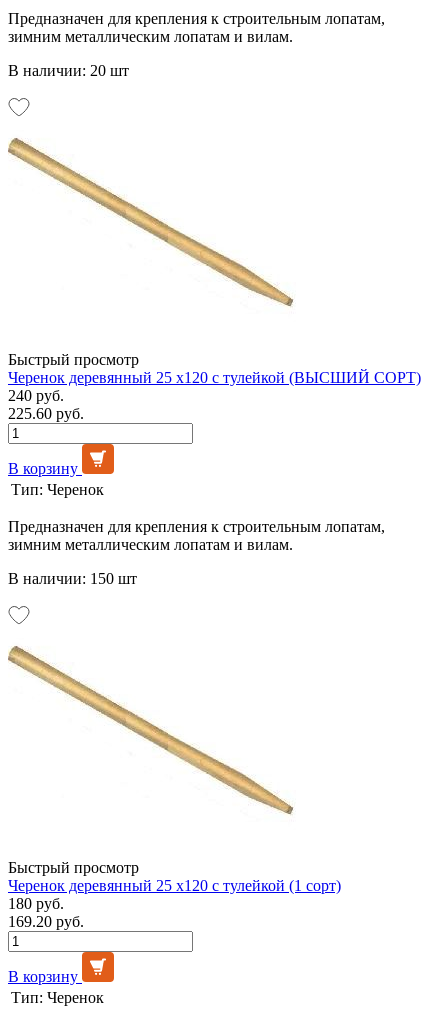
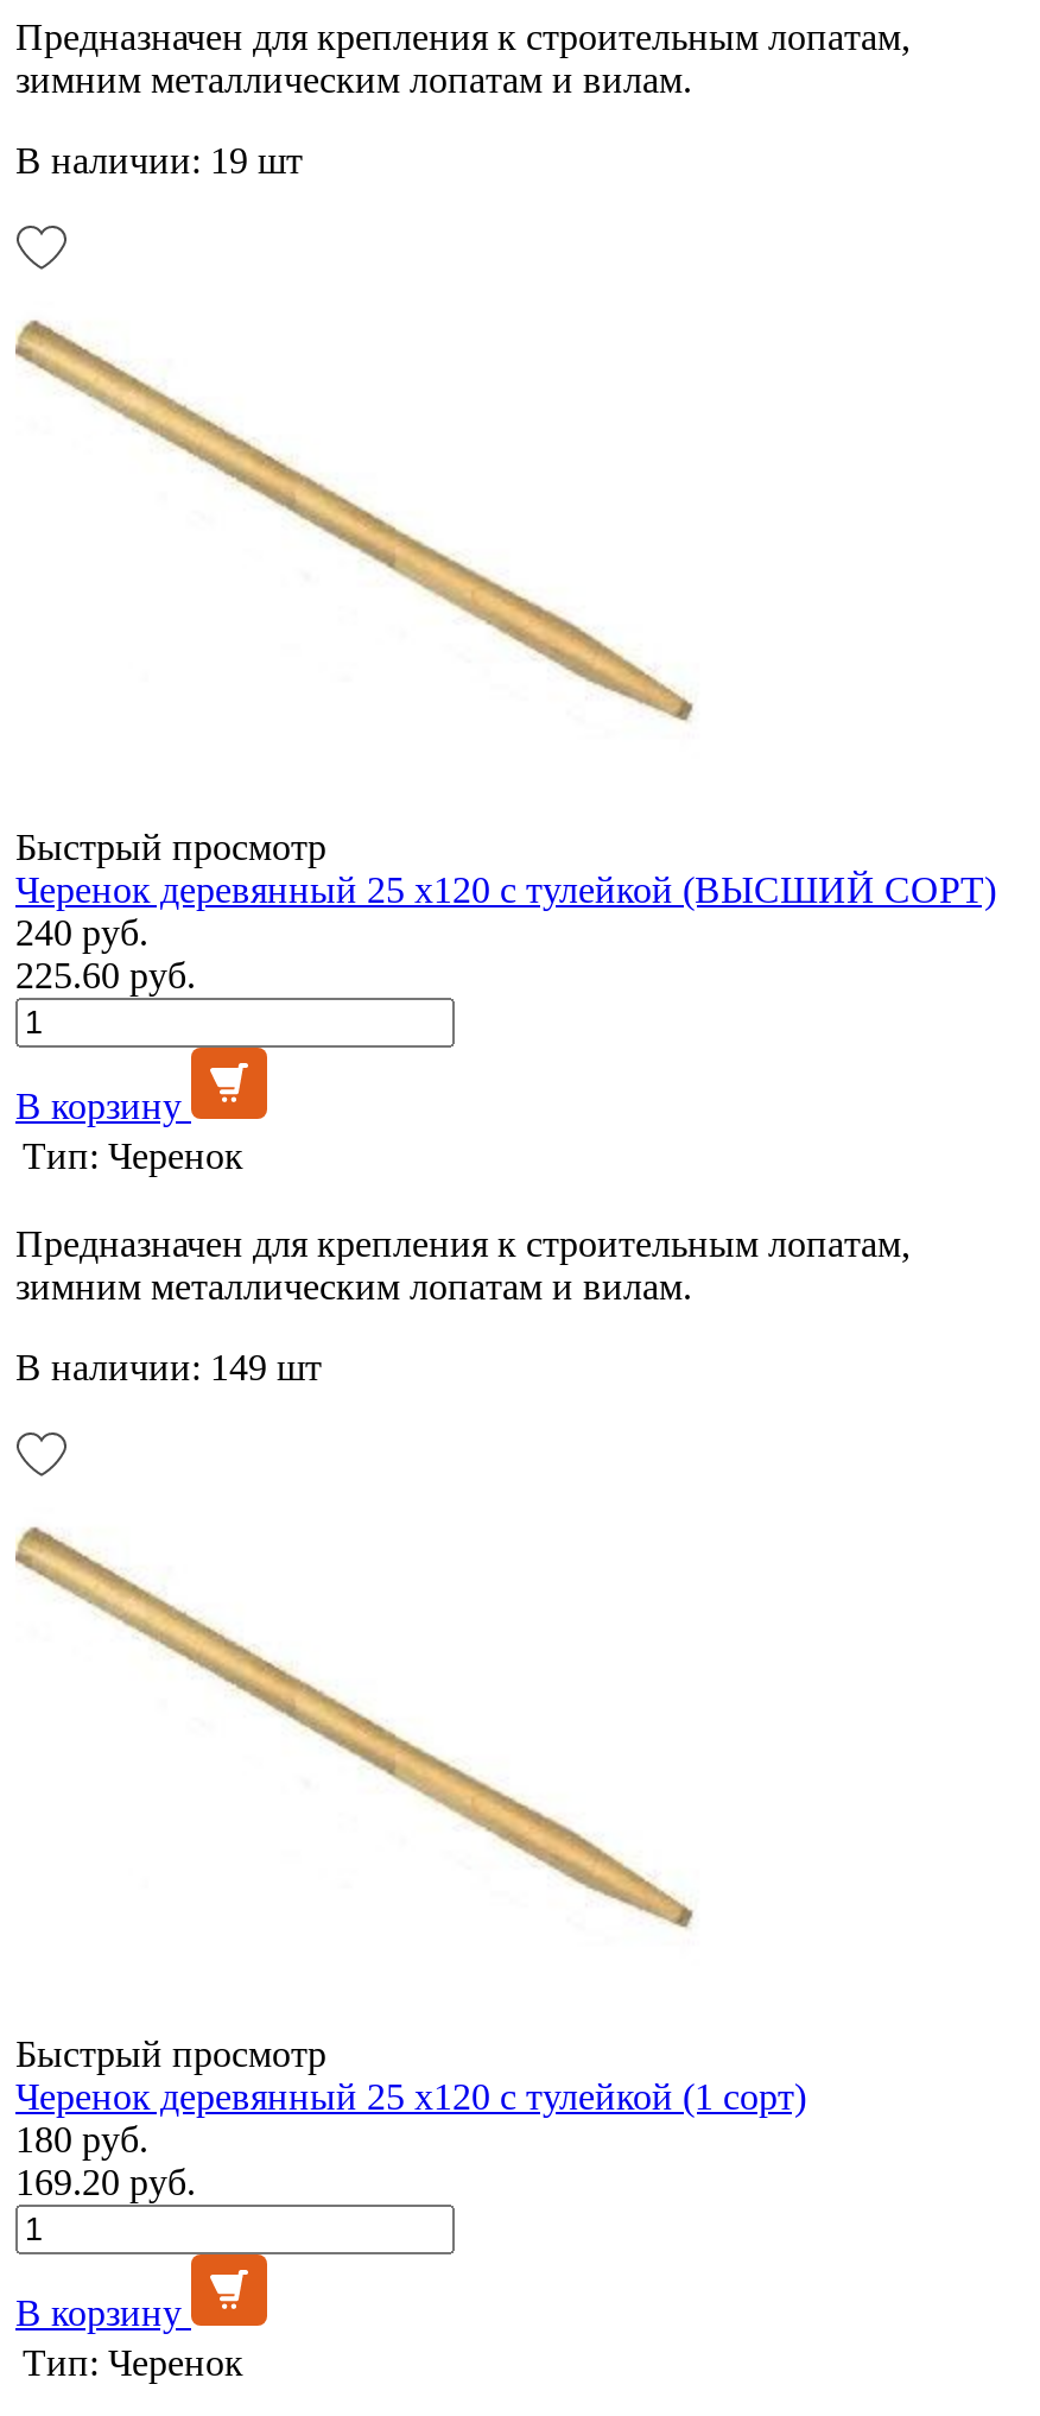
[8,62,129,79] В наличии: 20 шт -> [15,140,303,180] В наличии: 19 шт
[8,570,137,587] В наличии: 150 шт -> [15,1346,322,1387] В наличии: 149 шт

